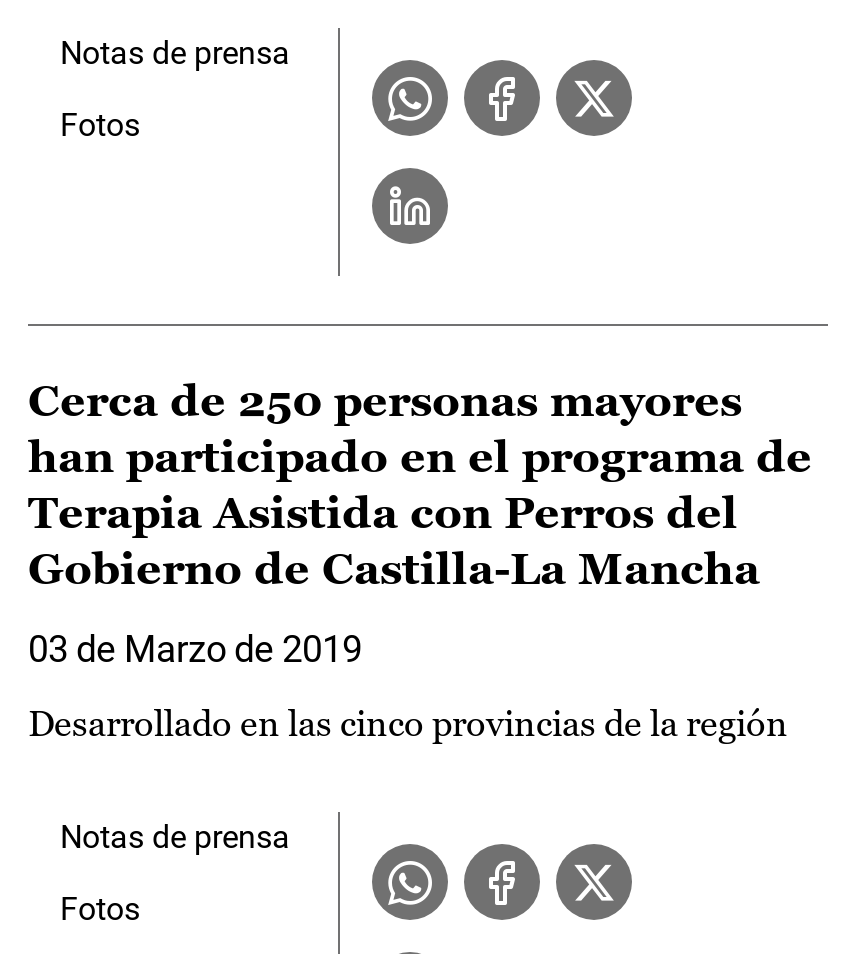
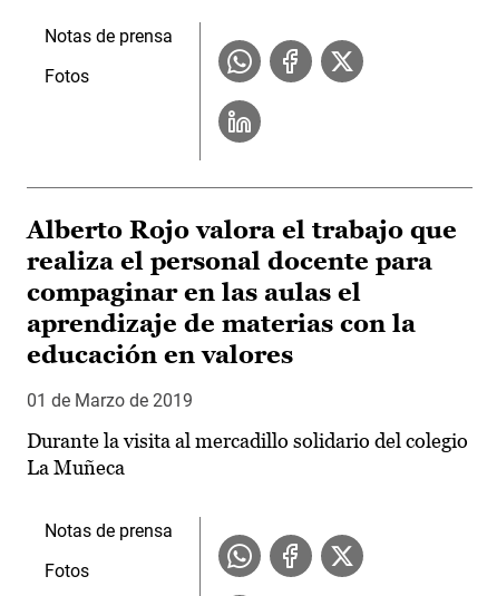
[28,376,812,594] Cerca de 250 personas mayores | han participado en el programa de | Terapia Asistida con Perros del | Gobierno de Castilla-La Mancha -> [27,216,457,369] Alberto Rojo valora el trabajo que | realiza el personal docente para | compaginar en las aulas el | aprendizaje de materias con la | educación en valores
[28,628,362,670] 03 de Marzo de 2019 -> [27,390,193,411] 01 de Marzo de 2019
[28,702,788,744] Desarrollado en las cinco provincias de la región -> [27,429,468,479] Durante la visita al mercadillo solidario del colegio | La Muñeca

